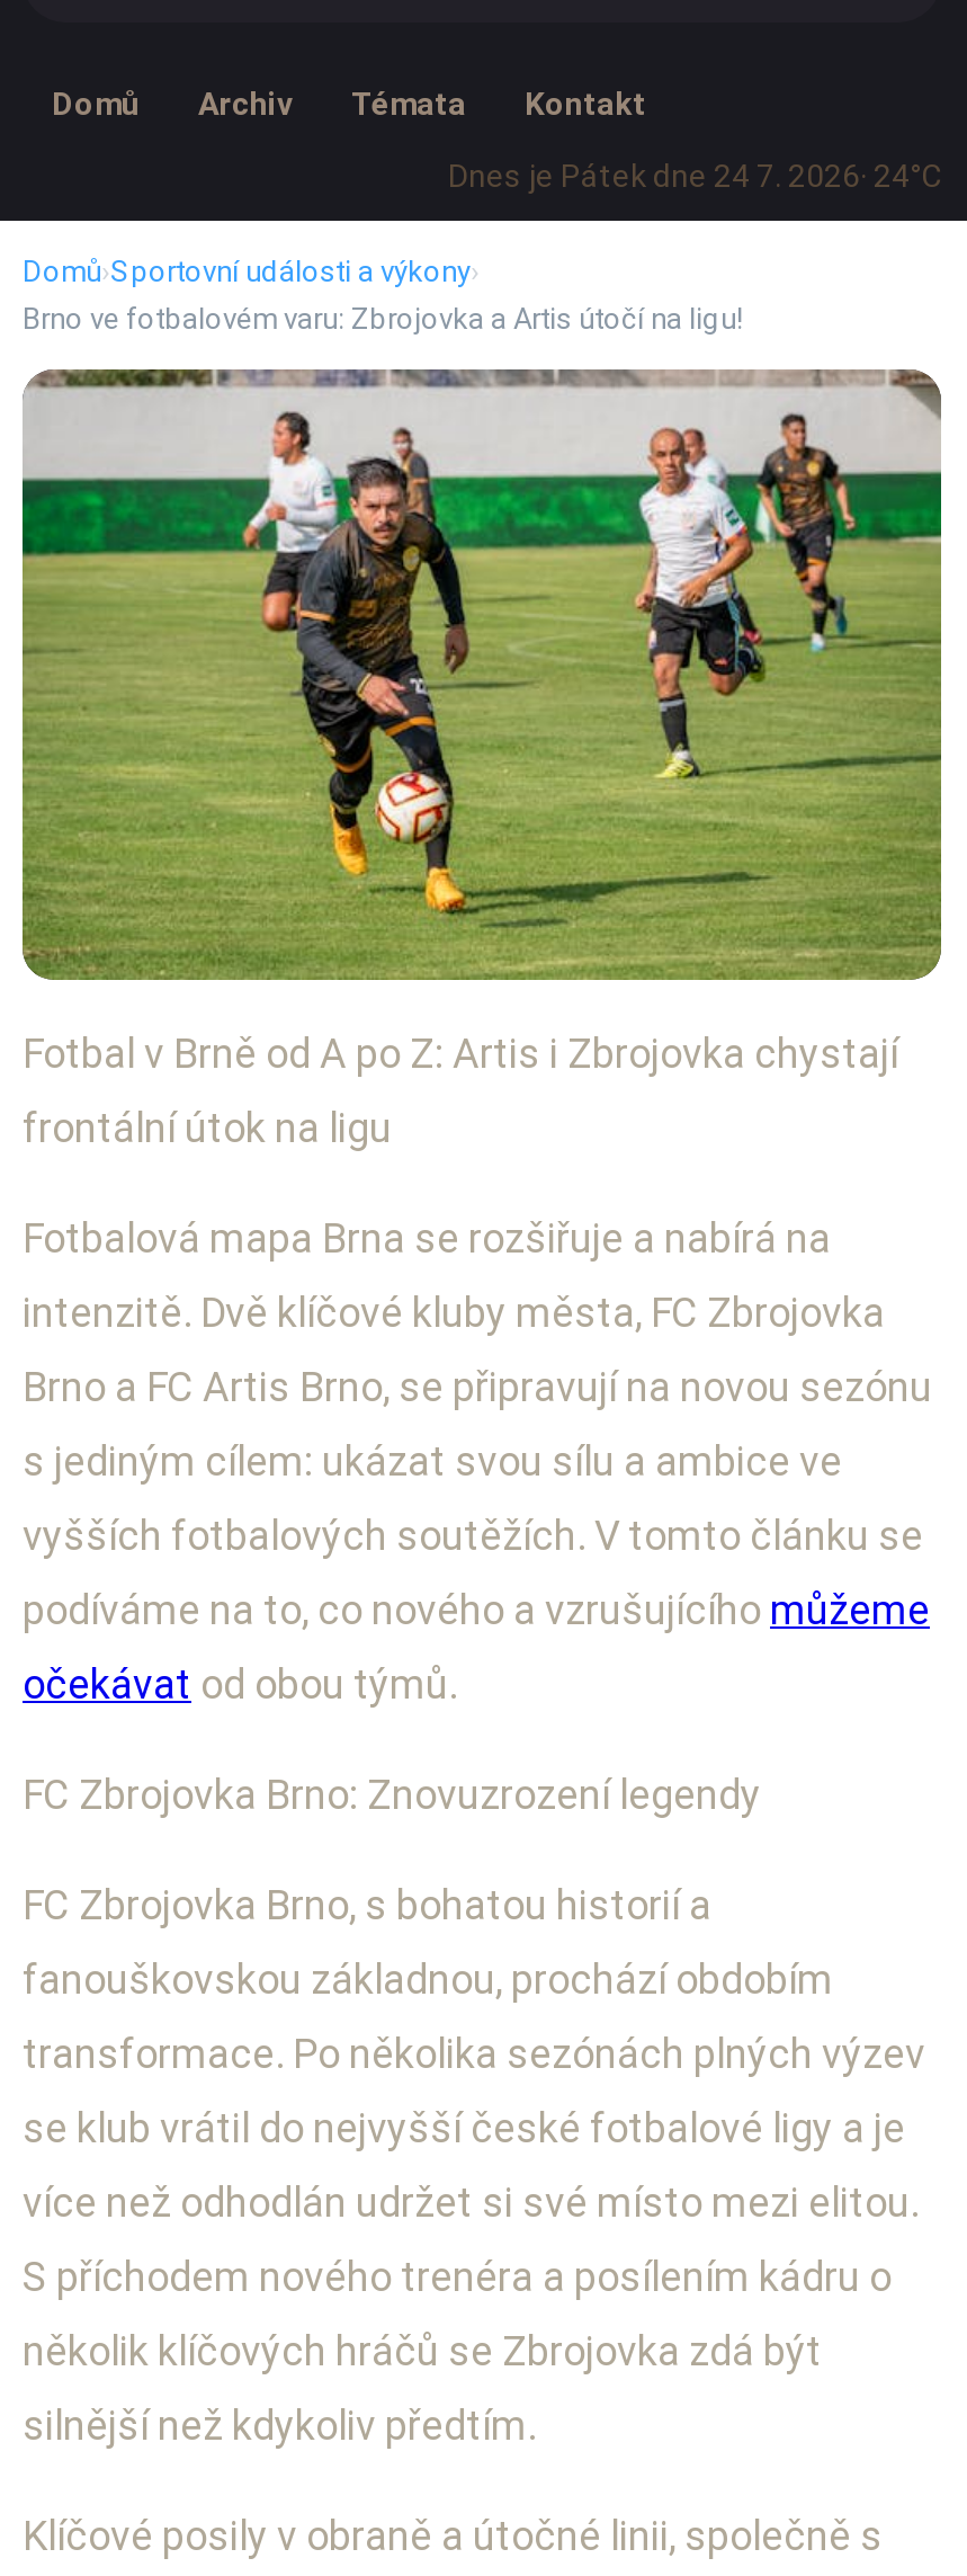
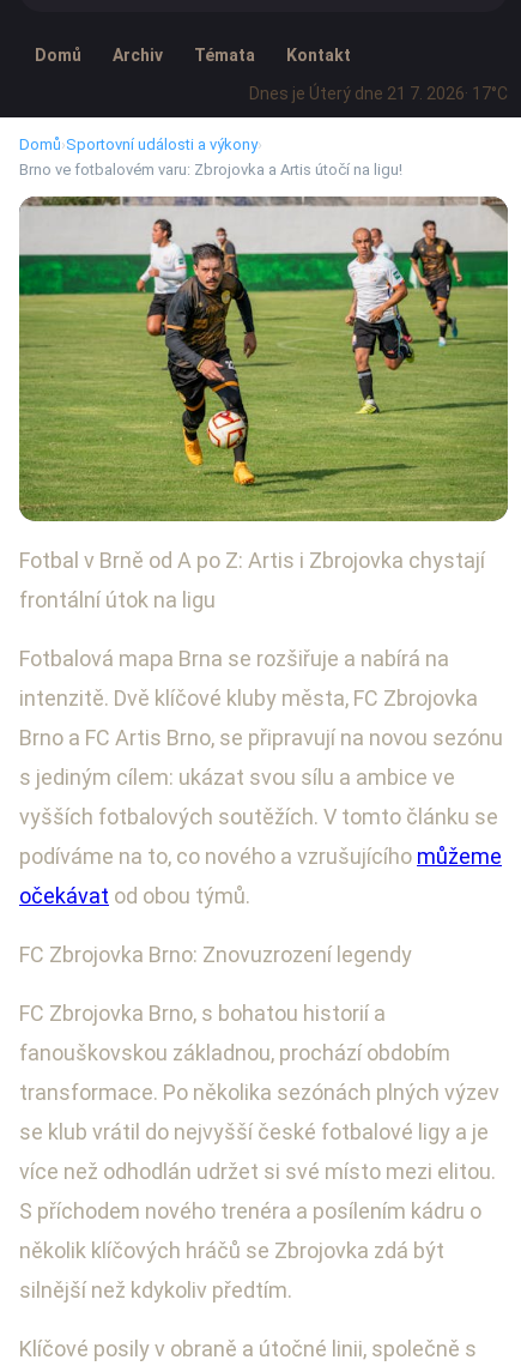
[448,158,941,194] Dnes je Pátek dne 24 7. 2026 · 24°C -> [249,84,508,103] Dnes je Úterý dne 21 7. 2026 · 17°C

